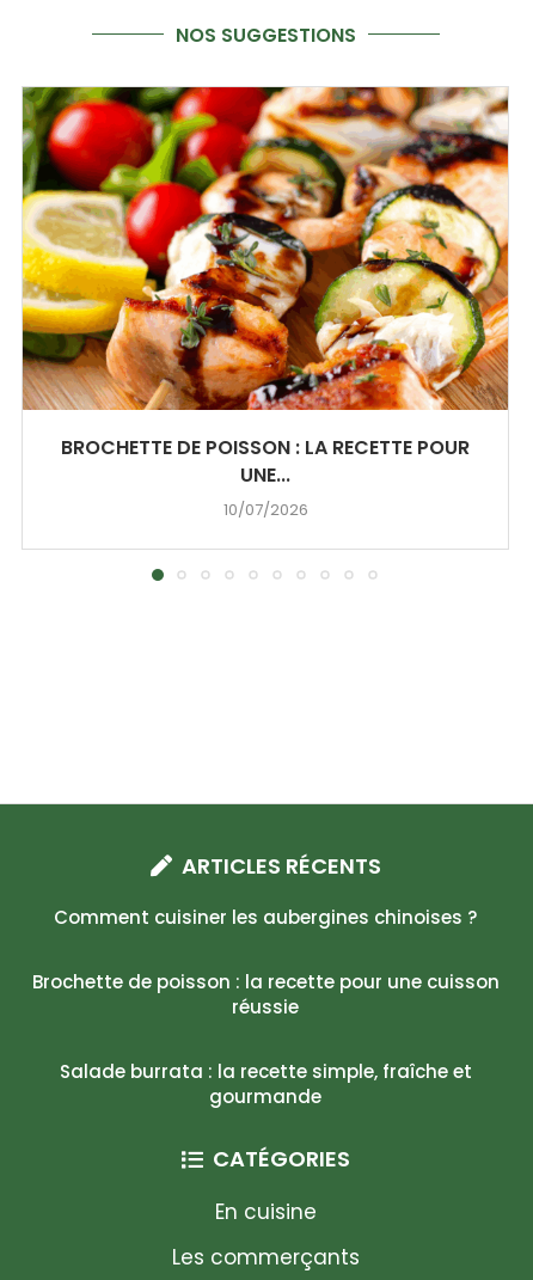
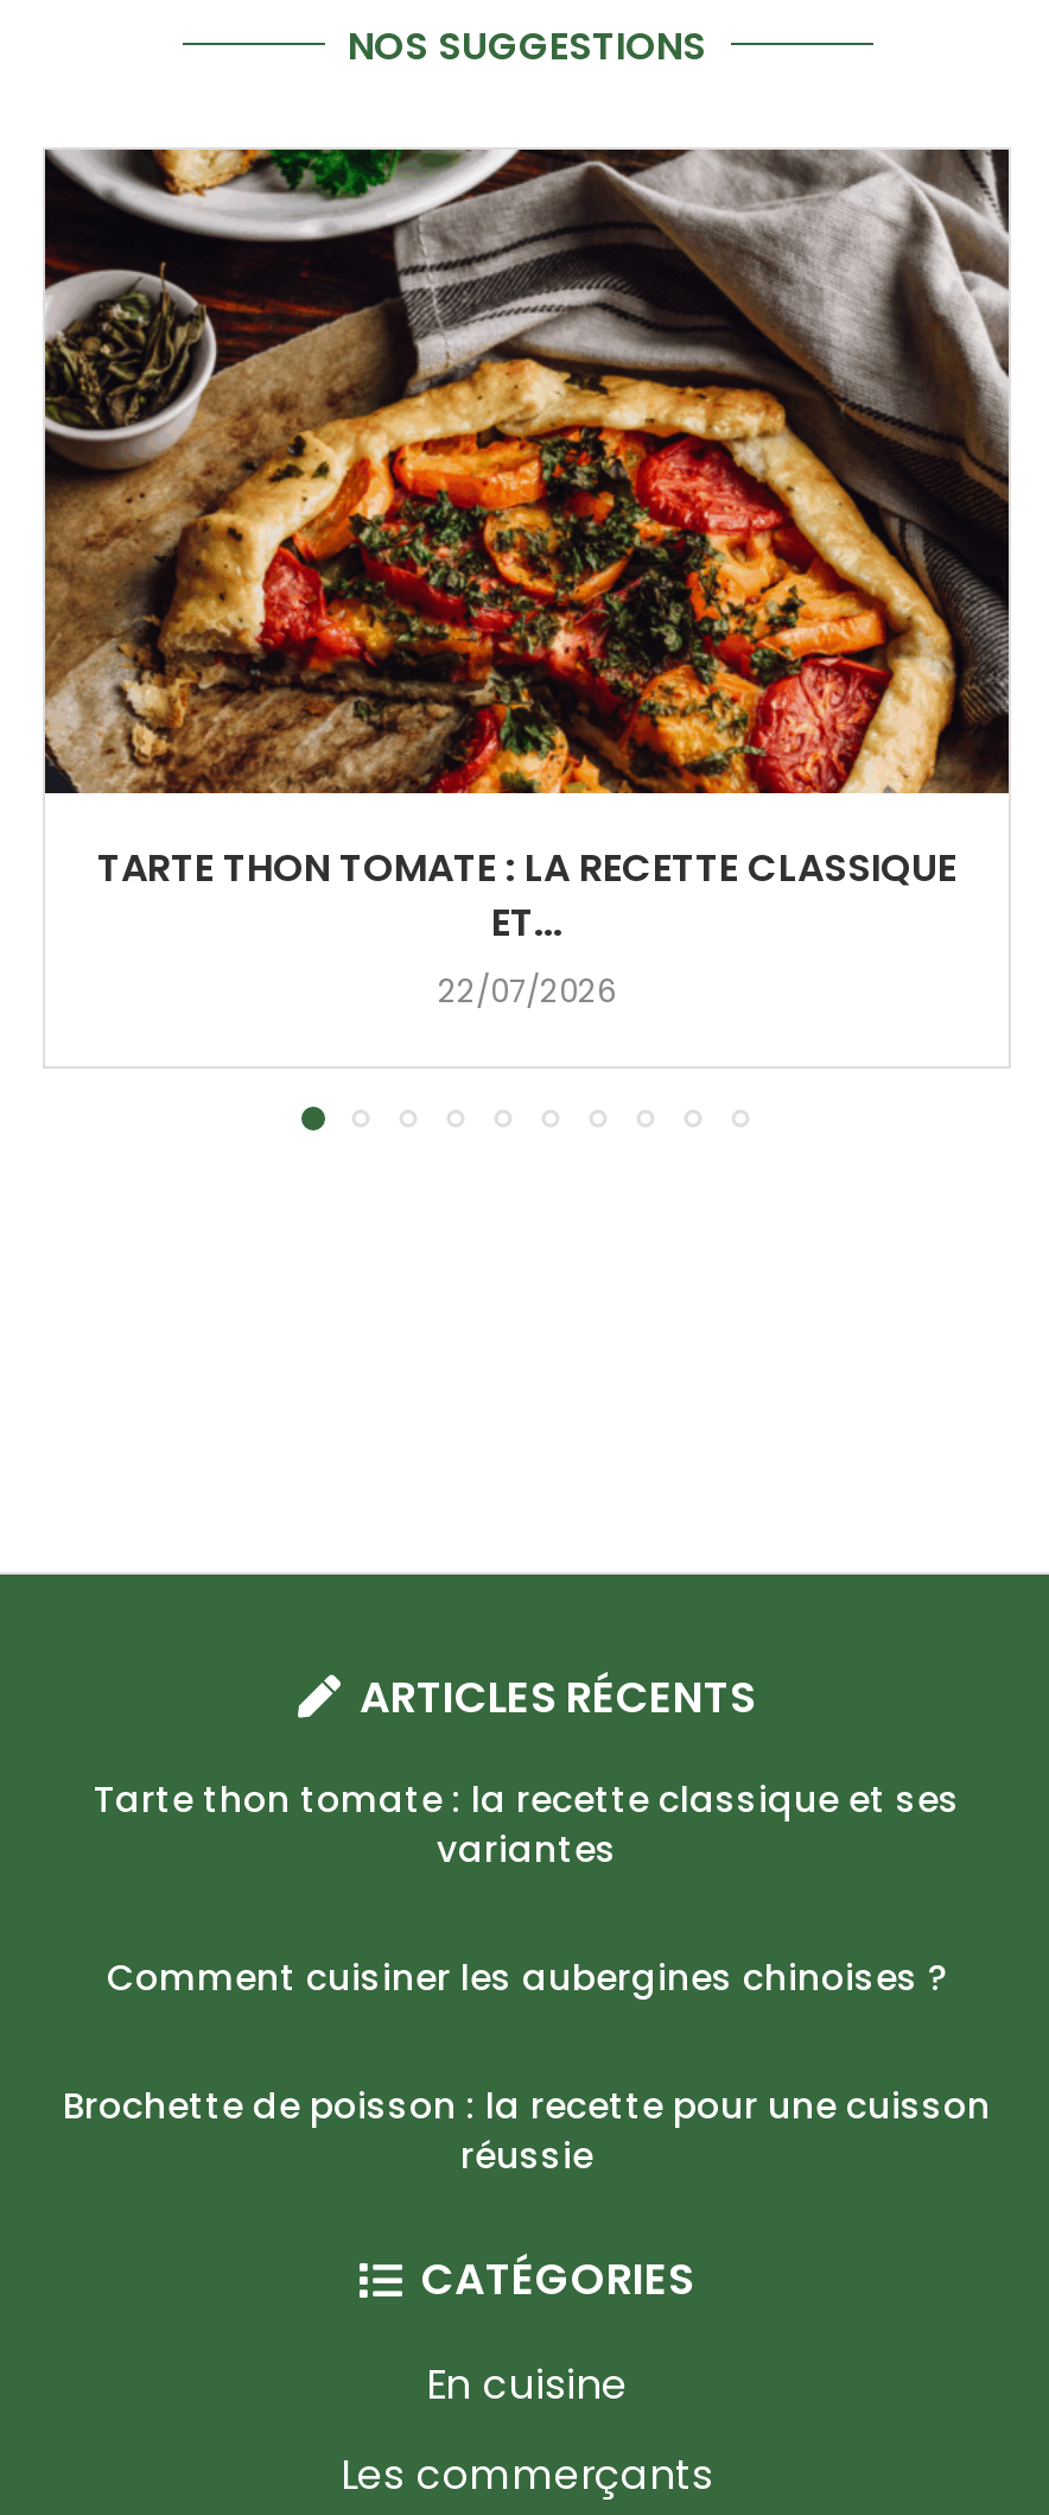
[22,86,509,521] [image] | BROCHETTE DE POISSON : LA RECETTE POUR | UNE... | 10/07/2026 -> [43,146,1011,1013] [image] | TARTE THON TOMATE : LA RECETTE CLASSIQUE | ET... | 22/07/2026
none -> [94,1774,960,1874] Tarte thon tomate : la recette classique et ses | variantes
moved [32,904,499,1019] -> [63,1952,991,2180]: Comment cuisiner les aubergines chinoises ? | Brochette de poisson : la recette pour une cuisson | réussie
[59,1058,471,1109] Salade burrata : la recette simple, fraîche et | gourmande -> none

